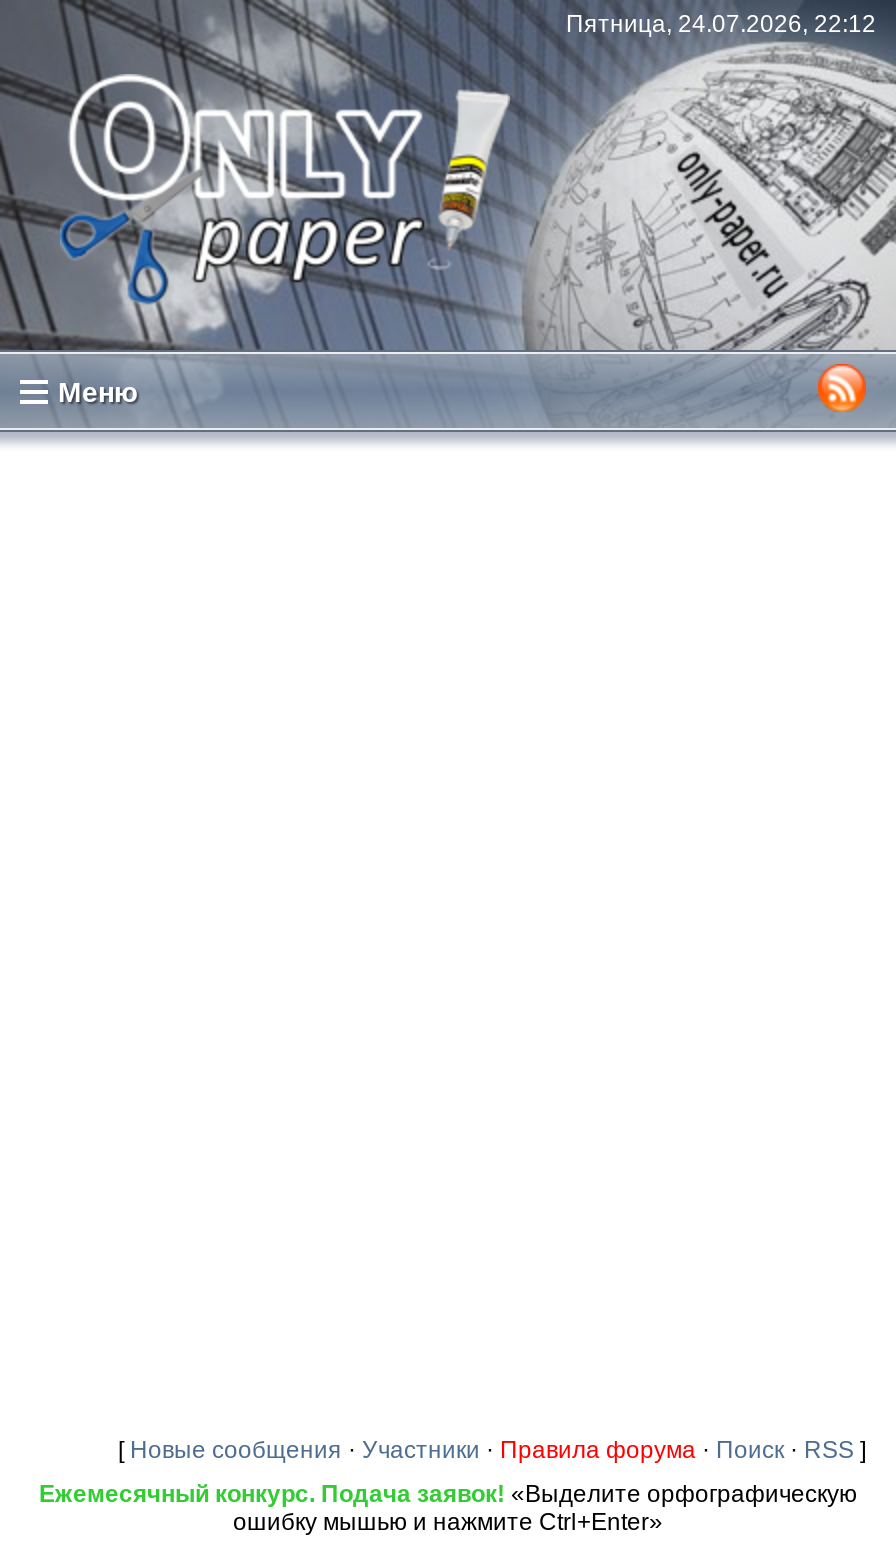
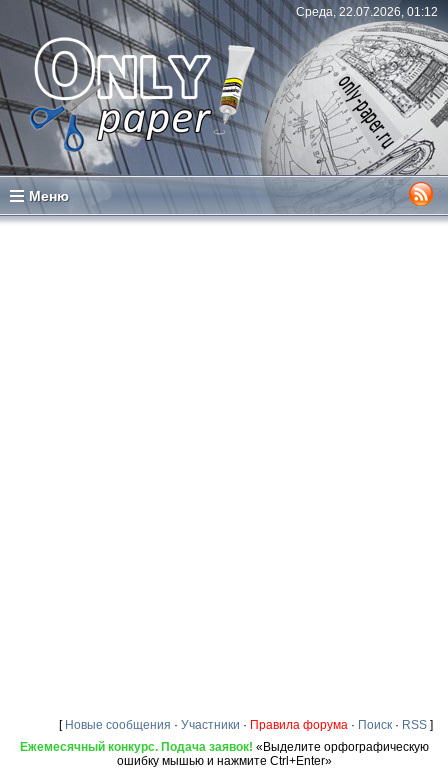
[566,10,876,38] Пятница, 24.07.2026, 22:12 -> [296,5,438,19] Среда, 22.07.2026, 01:12

